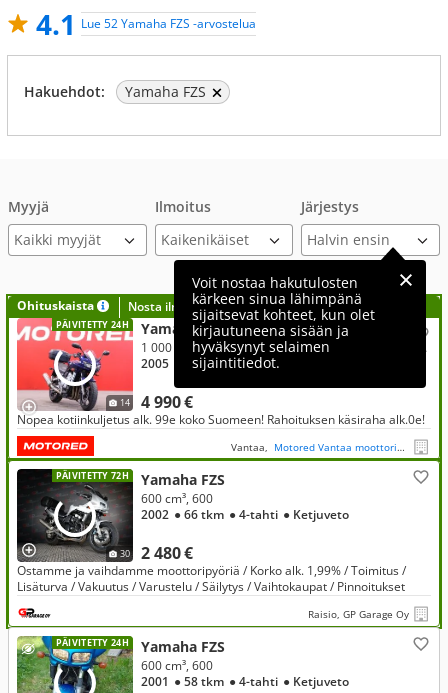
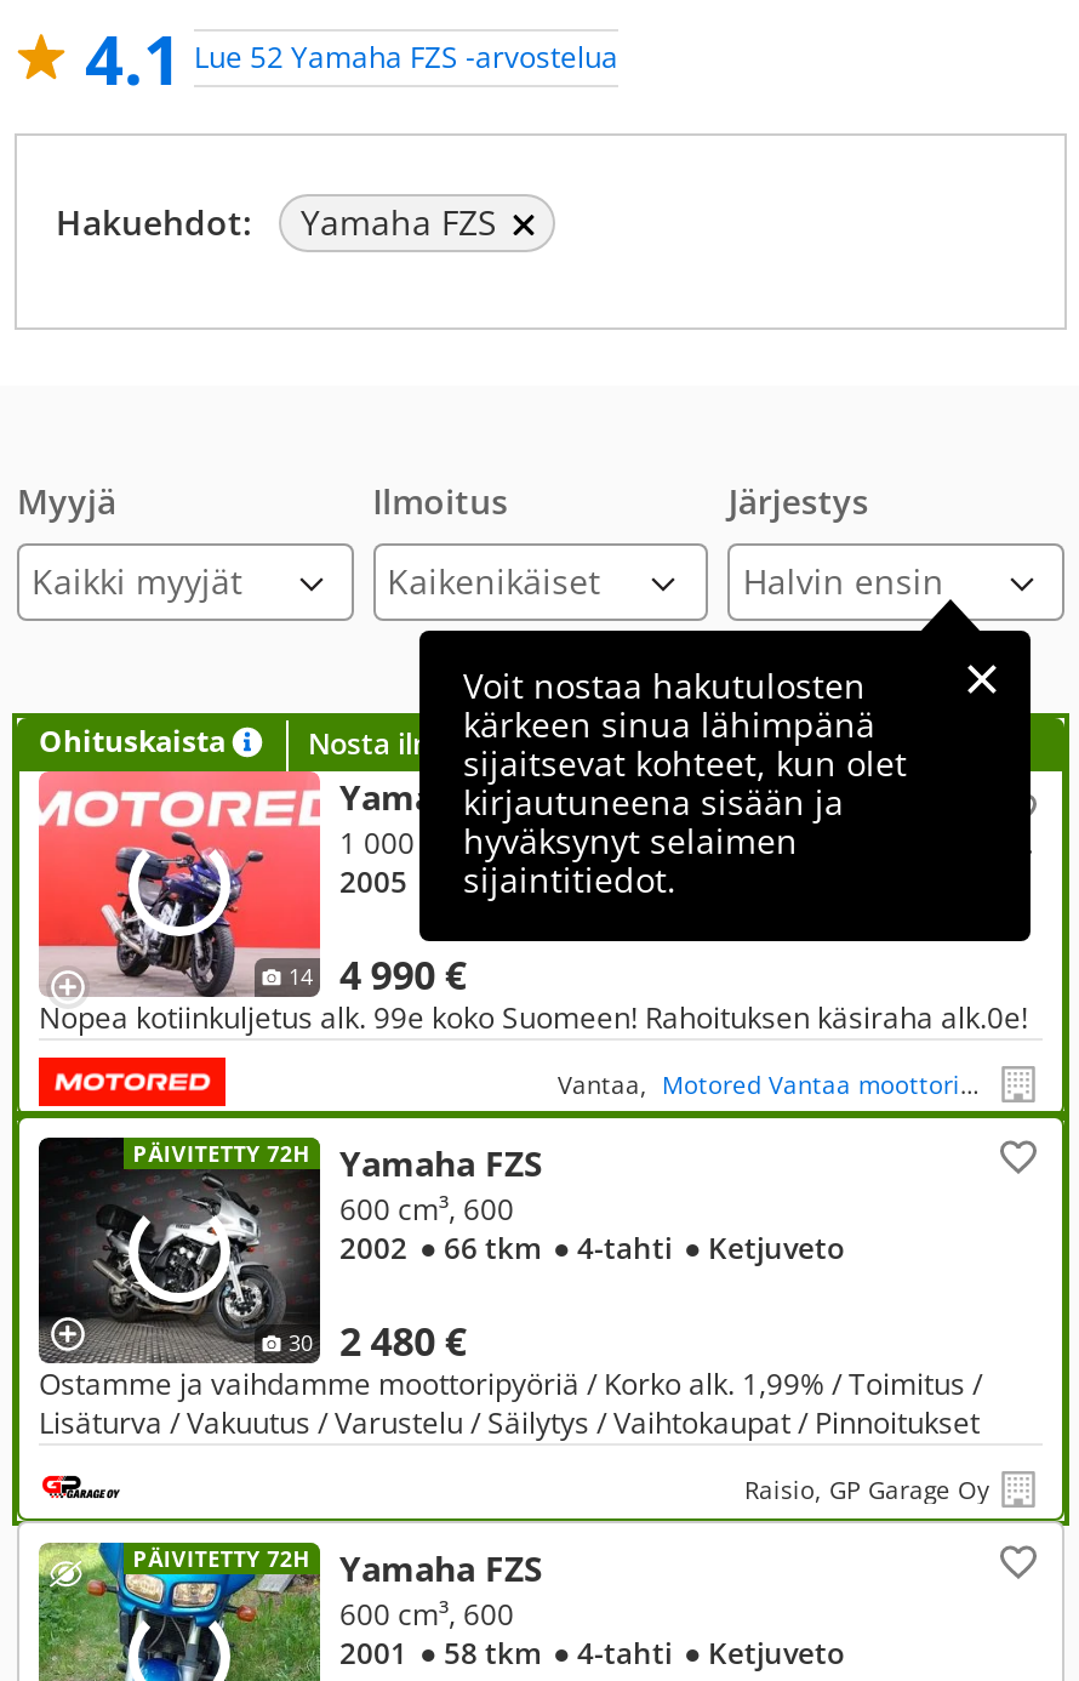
[56,318,129,331] PÄIVITETTY 24H -> none
[56,636,225,656] PÄIVITETTY 24H Yamaha FZS -> [133,1543,543,1591] PÄIVITETTY 72H Yamaha FZS

